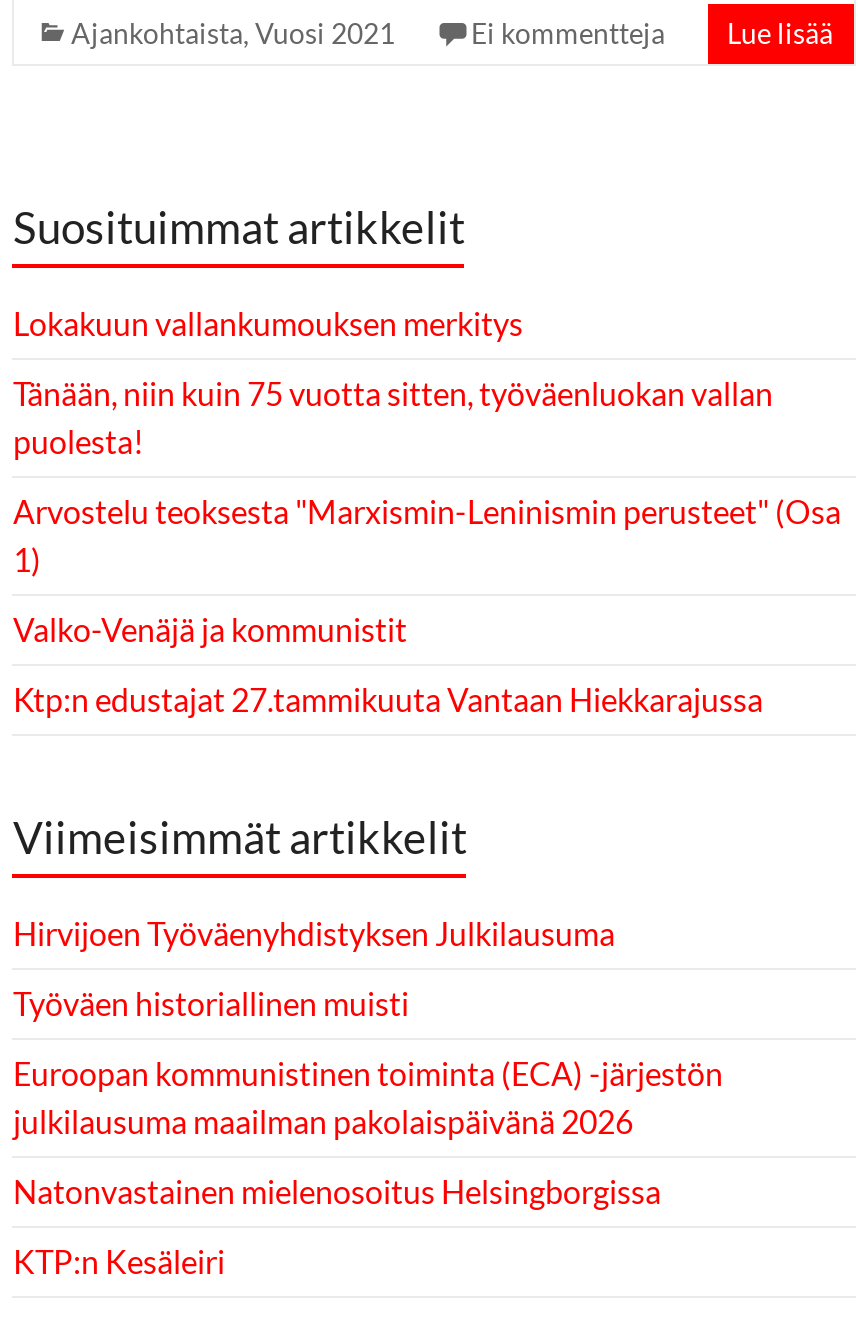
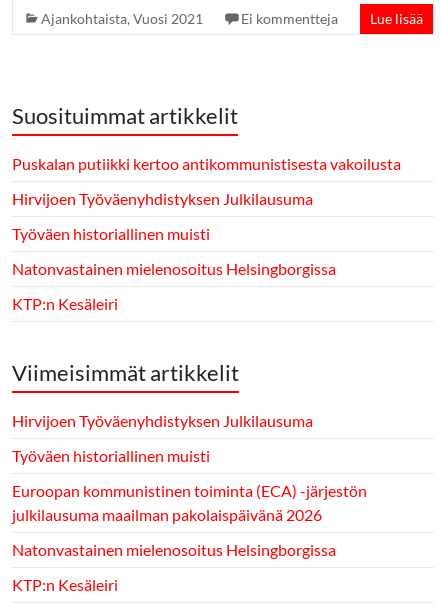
[13,304,523,342] Lokakuun vallankumouksen merkitys -> [12,154,401,173] Puskalan putiikki kertoo antikommunistisesta vakoilusta
[13,374,773,460] Tänään, niin kuin 75 vuotta sitten, työväenluokan vallan | puolesta! -> [12,189,313,208] Hirvijoen Työväenyhdistyksen Julkilausuma
[13,492,841,578] Arvostelu teoksesta "Marxismin-Leninismin perusteet" (Osa | 1) -> [12,224,210,243] Työväen historiallinen muisti
[13,610,407,648] Valko-Venäjä ja kommunistit -> [12,259,336,278] Natonvastainen mielenosoitus Helsingborgissa
[13,680,763,718] Ktp:n edustajat 27.tammikuuta Vantaan Hiekkarajussa -> [12,294,118,313] KTP:n Kesäleiri

